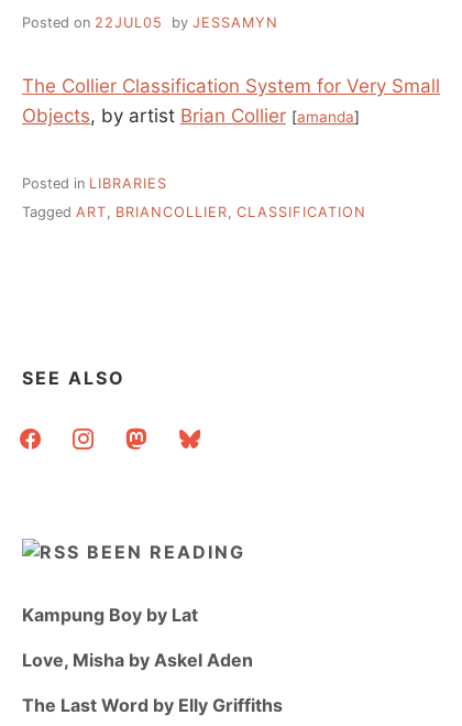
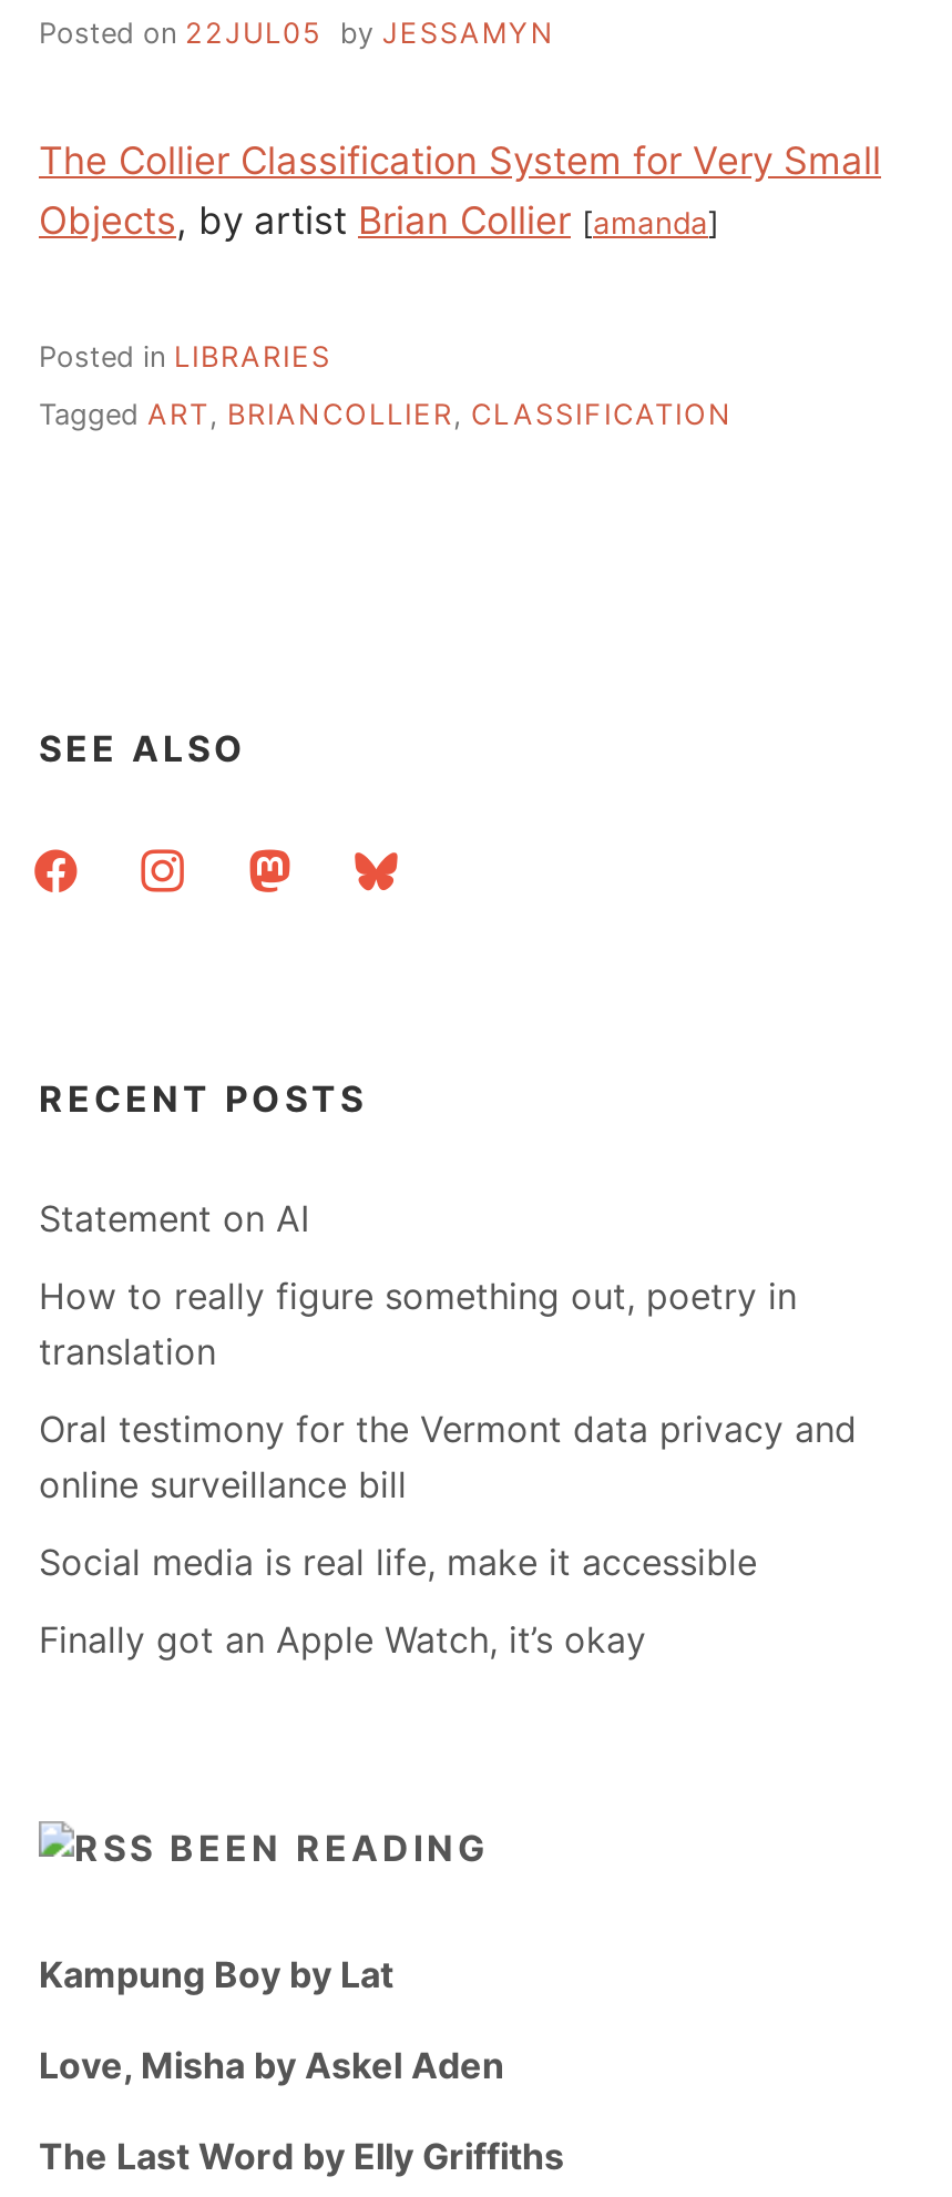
none -> [39,1077,857,1663] RECENT POSTS | Statement on AI | How to really figure something out, poetry in | translation | Oral testimony for the Vermont data privacy and | online surveillance bill | Social media is real life, make it accessible | Finally got an Apple Watch, it’s okay

